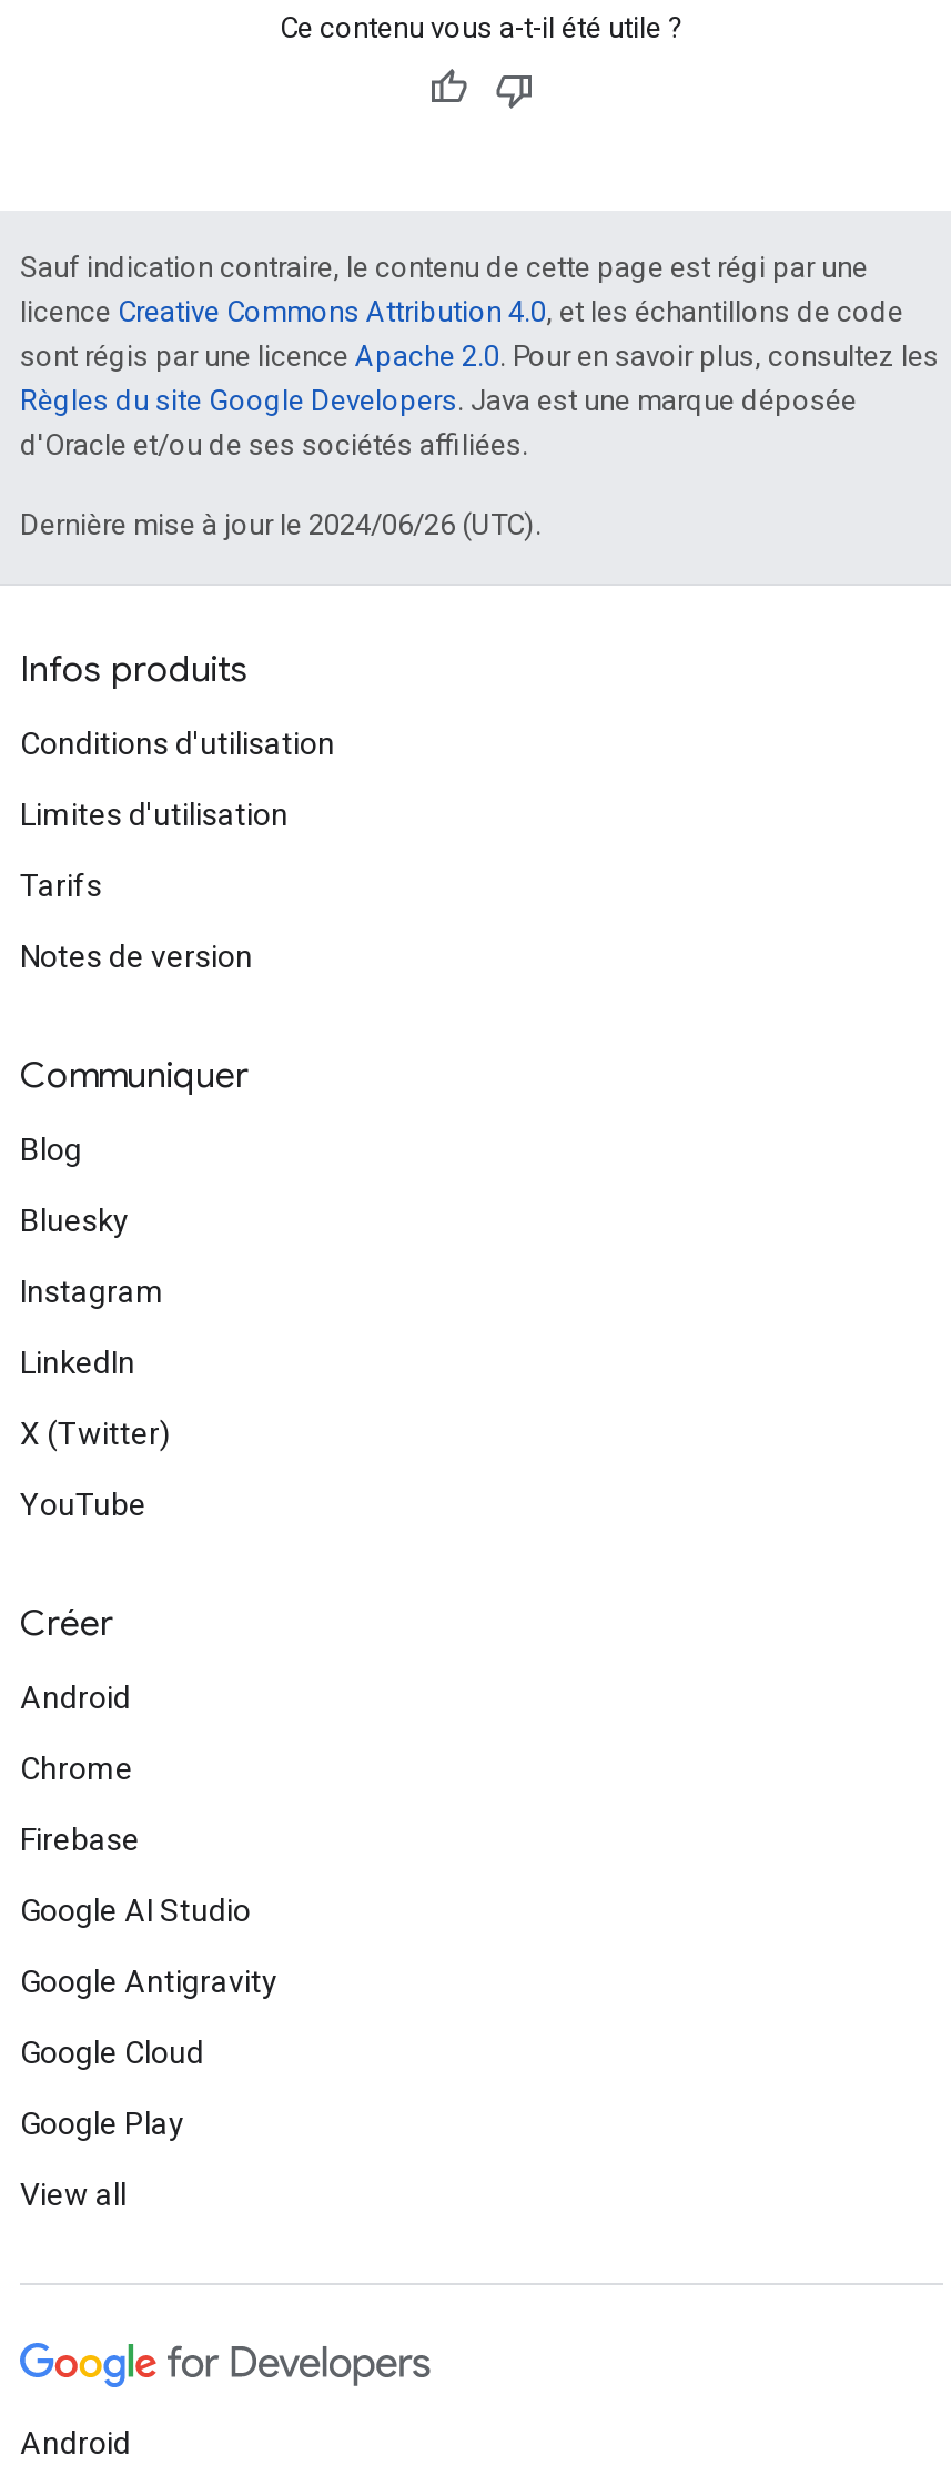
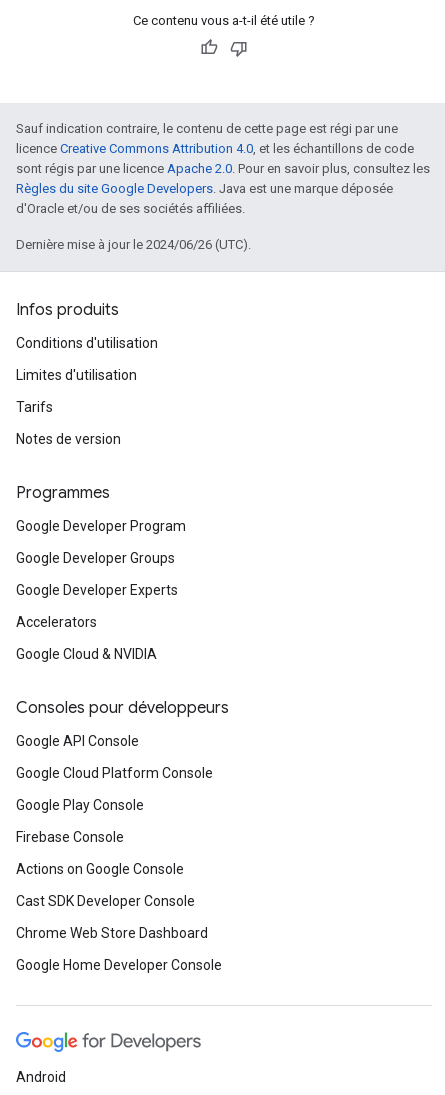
[20,1054,277,2212] Communiquer | Blog | Bluesky | Instagram | LinkedIn | X (Twitter) | YouTube | Créer | Android | Chrome | Firebase | Google AI Studio | Google Antigravity | Google Cloud | Google Play | View all -> [16,483,229,973] Programmes | Google Developer Program | Google Developer Groups | Google Developer Experts | Accelerators | Google Cloud & NVIDIA | Consoles pour développeurs | Google API Console | Google Cloud Platform Console | Google Play Console | Firebase Console | Actions on Google Console | Cast SDK Developer Console | Chrome Web Store Dashboard | Google Home Developer Console

